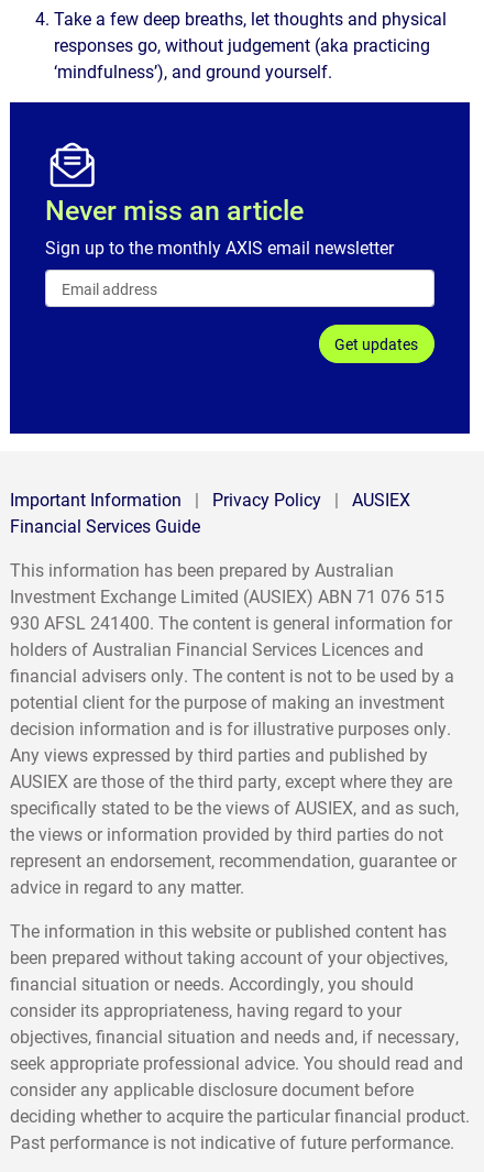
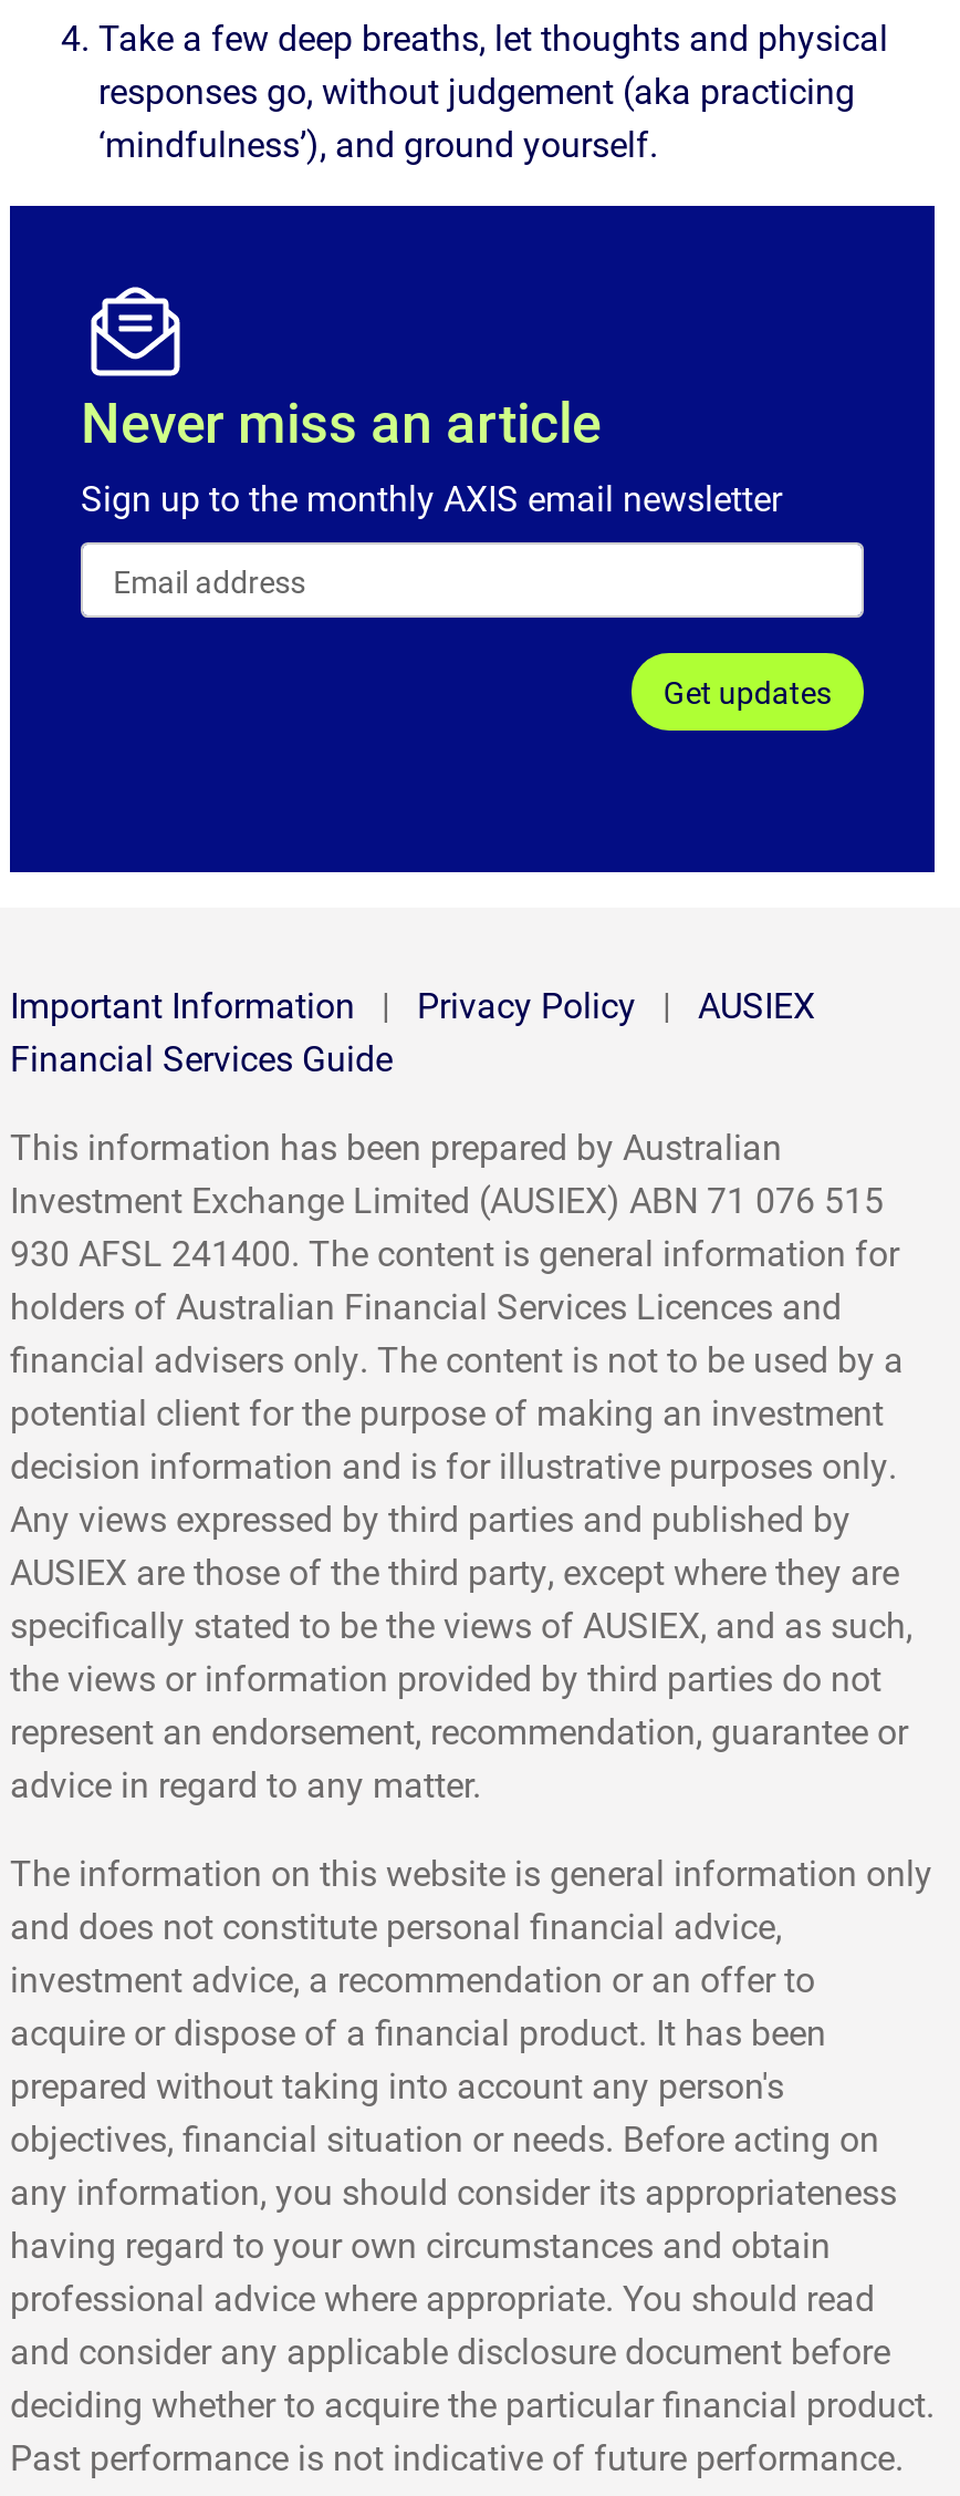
[10,918,463,1100] The information in this website or published content has | been prepared without taking account of your objectives, | financial situation or needs. Accordingly, you should | consider its appropriateness, having regard to your | objectives, financial situation and needs and, if necessary, | seek appropriate professional advice. You should read and | consider any applicable disclosure document before -> [10,1848,932,2372] The information on this website is general information only | and does not constitute personal financial advice, | investment advice, a recommendation or an offer to | acquire or dispose of a financial product. It has been | prepared without taking into account any person's | objectives, financial situation or needs. Before acting on | any information, you should consider its appropriateness | having regard to your own circumstances and obtain | professional advice where appropriate. You should read | and consider any applicable disclosure document before

